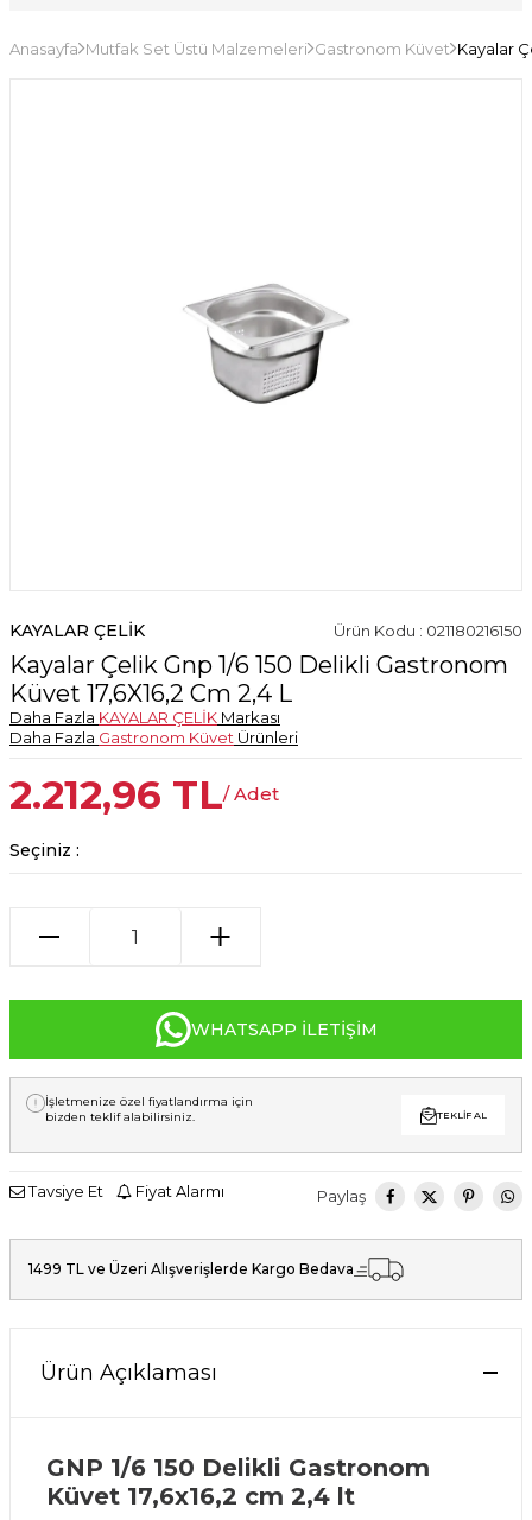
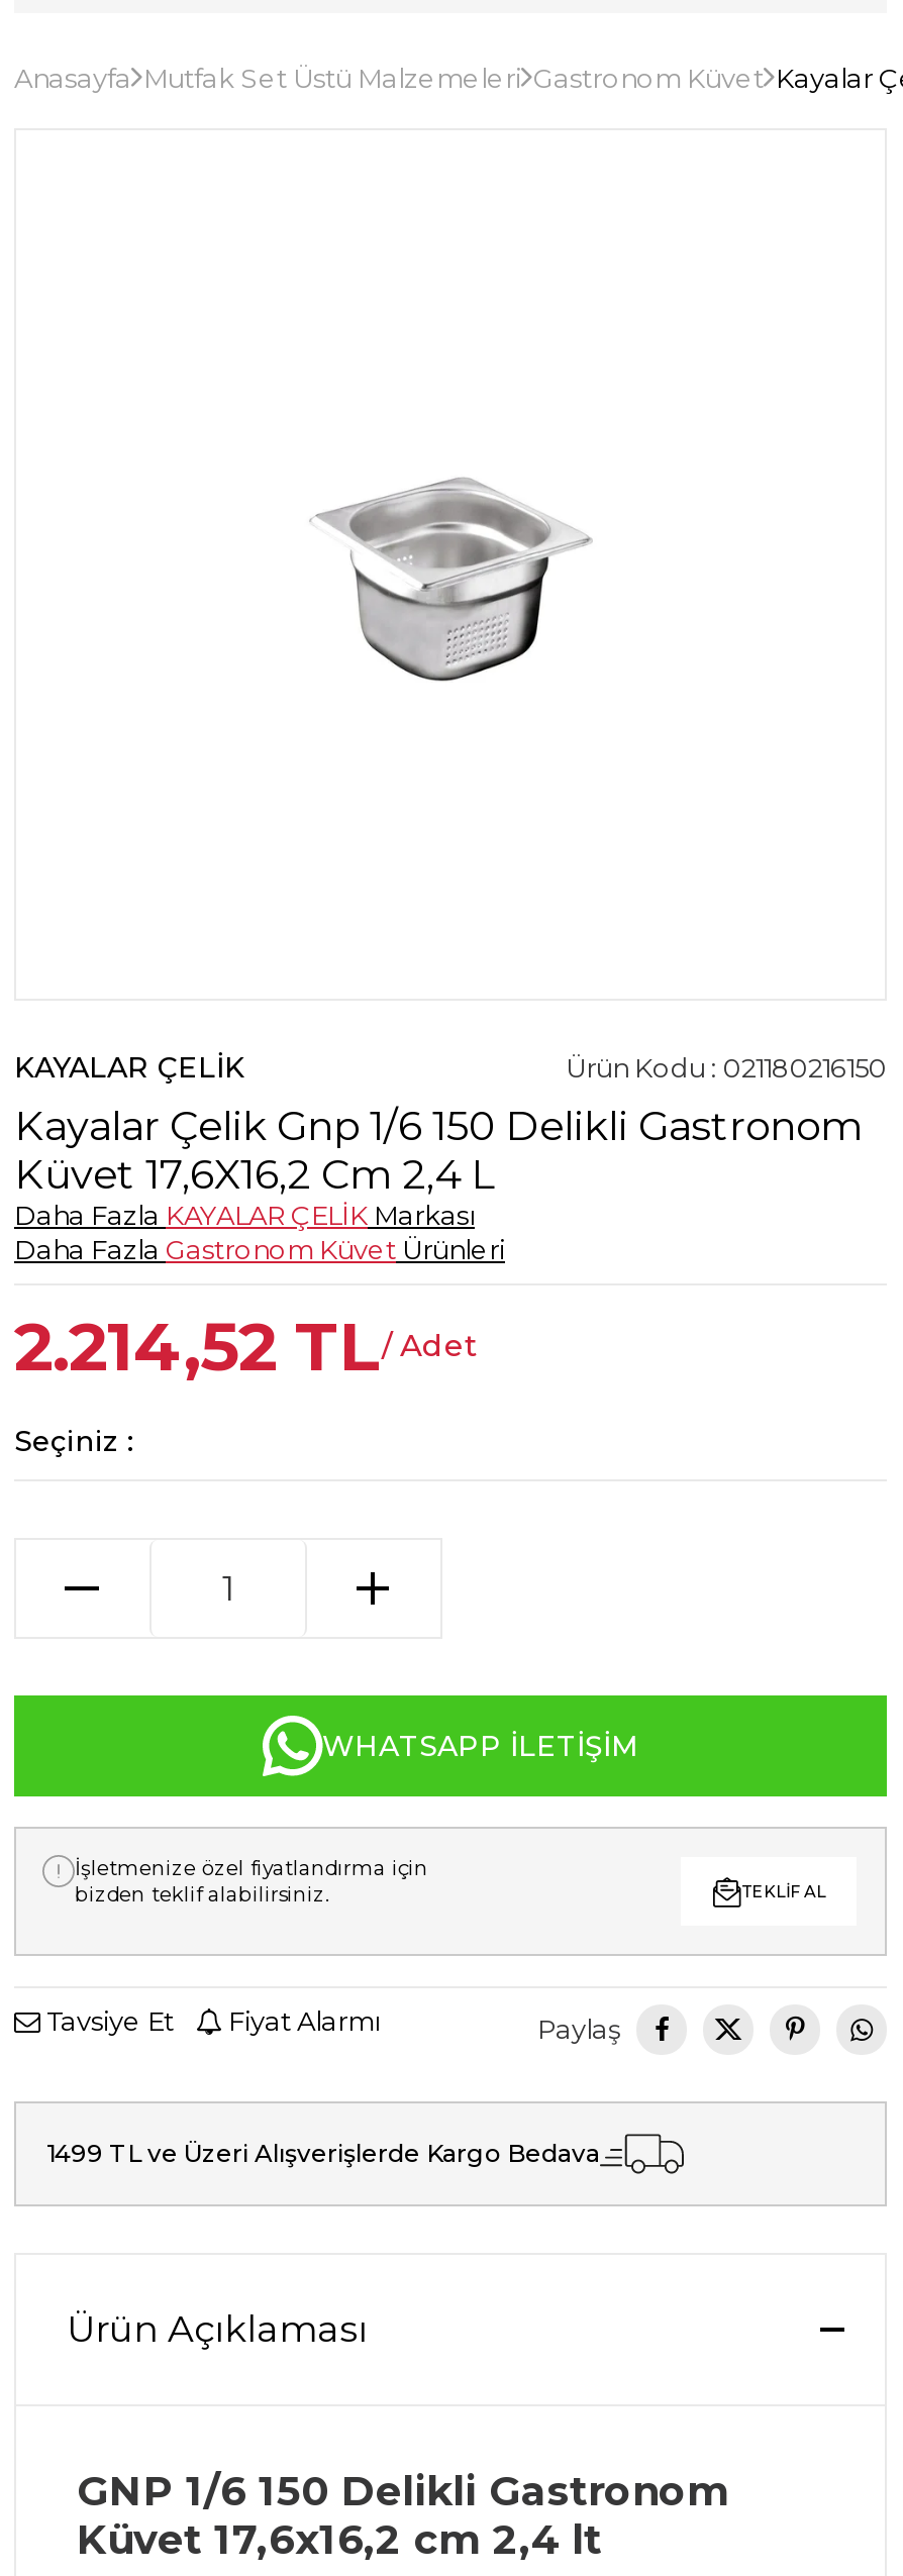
[9,771,279,818] 2.212,96 TL/ Adet -> [14,1306,477,1386] 2.214,52 TL/ Adet

